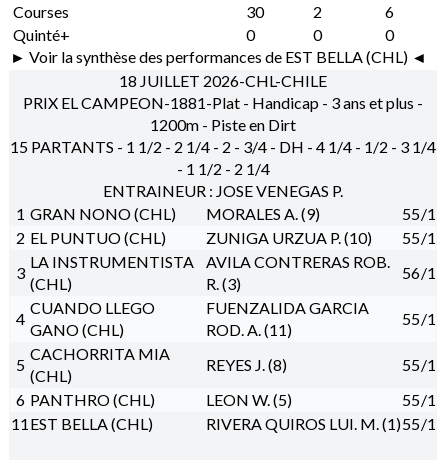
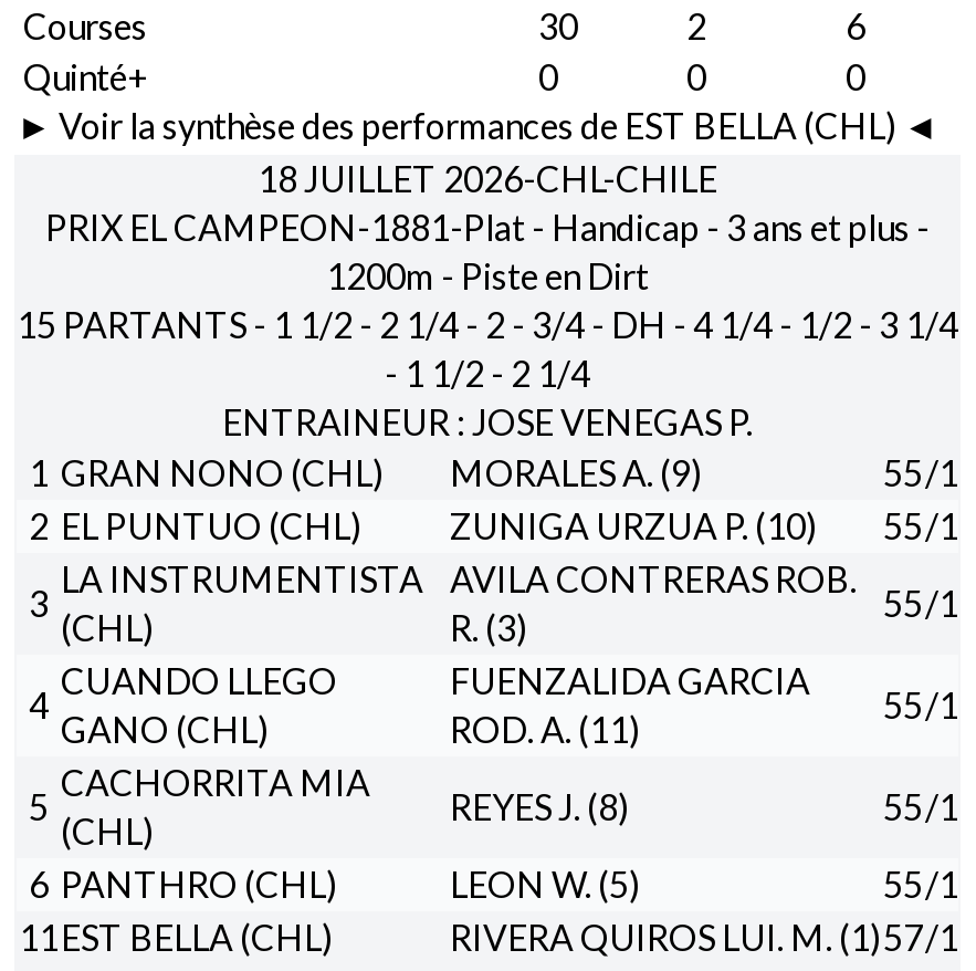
[402,263,436,282] 56/1 -> [883,581,958,624] 55/1
[206,414,436,433] RIVERA QUIROS LUI. M. (1)55/1 -> [450,915,958,958] RIVERA QUIROS LUI. M. (1)57/1

